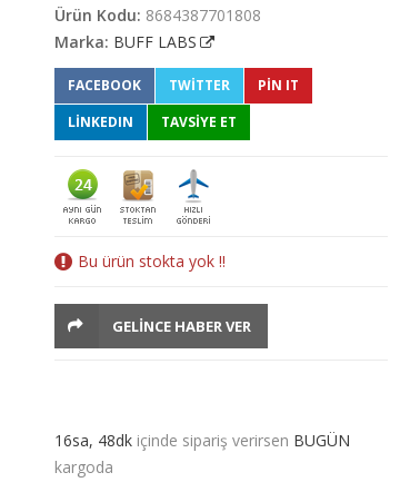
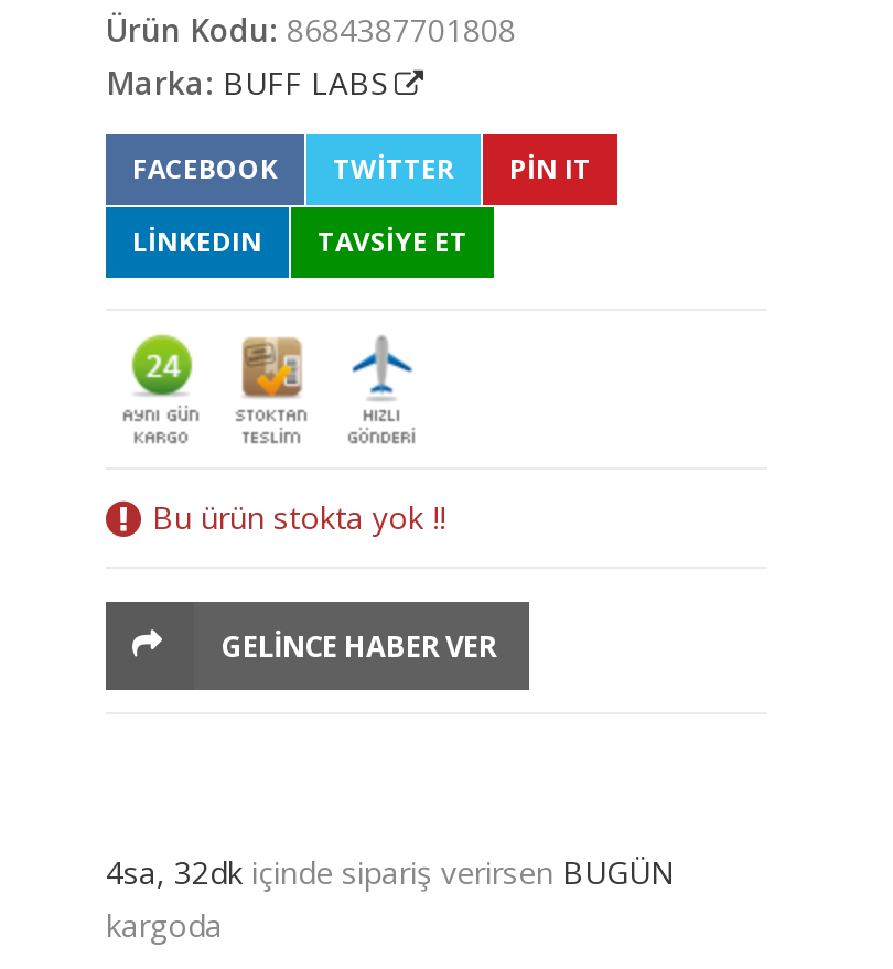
[54,430,350,451] 16sa, 48dk içinde sipariş verirsen BUGÜN -> [106,851,675,893] 4sa, 32dk içinde sipariş verirsen BUGÜN

